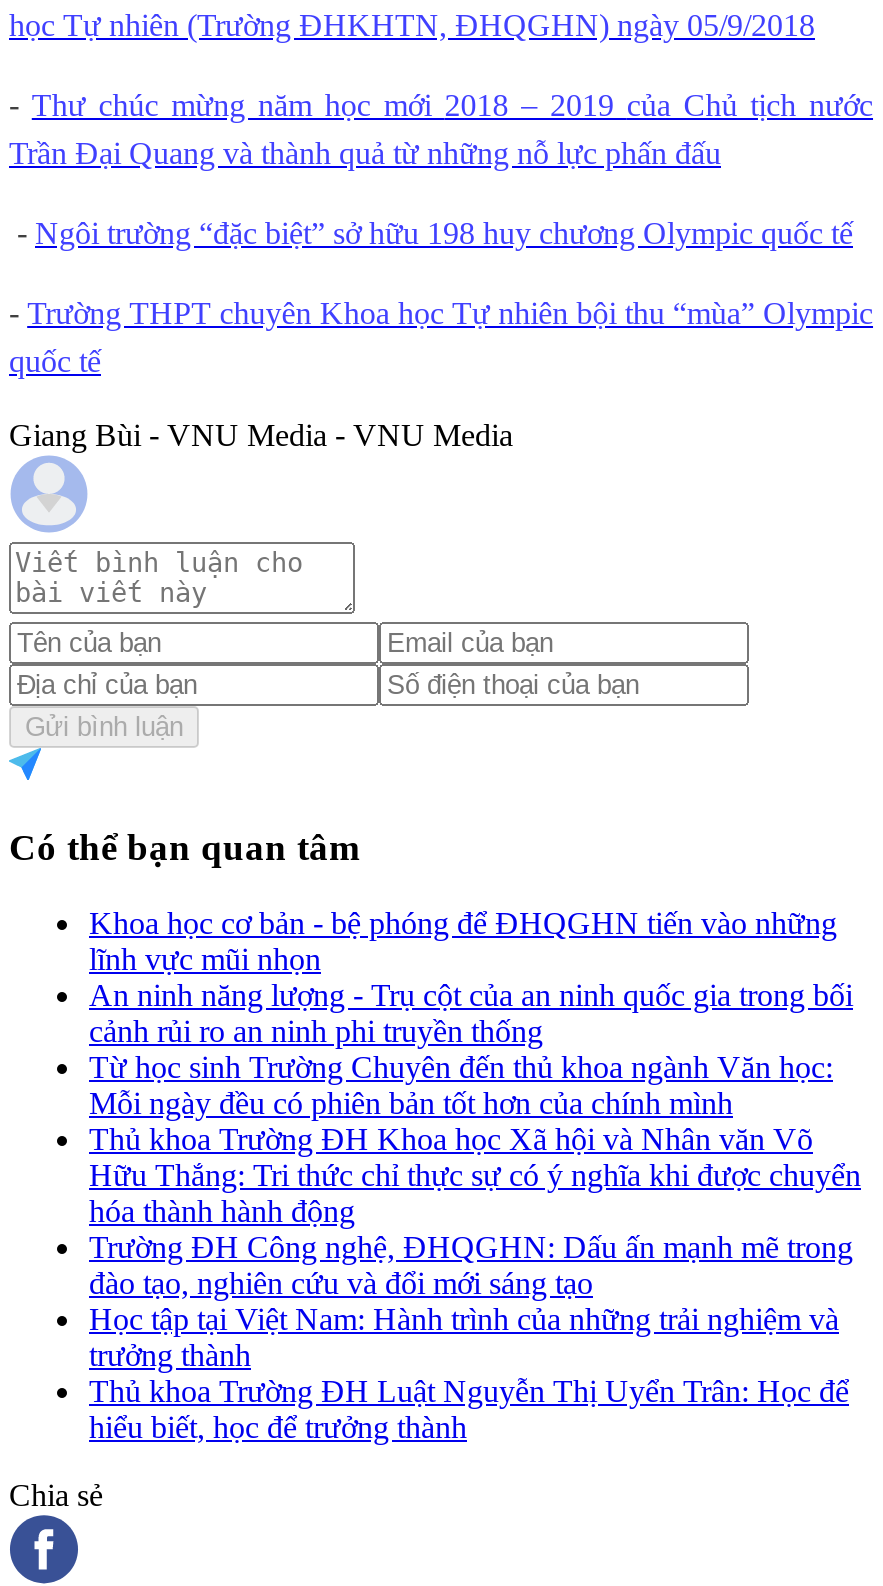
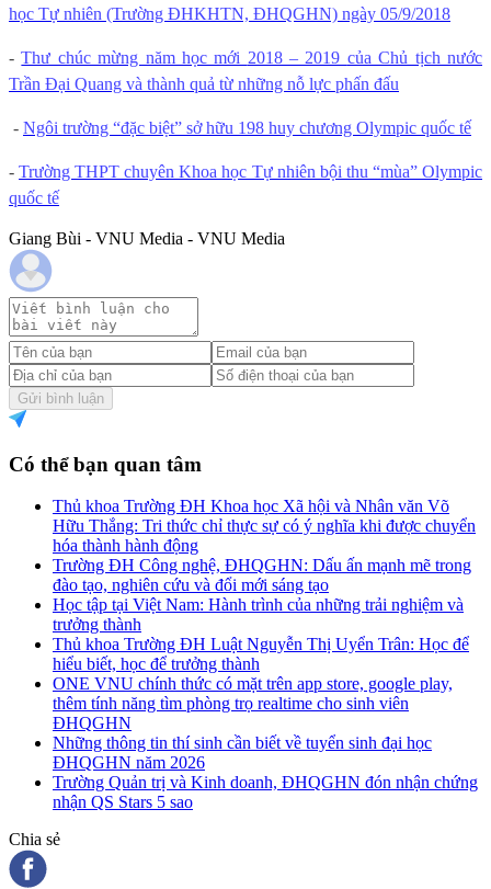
[89,906,853,1120] Khoa học cơ bản - bệ phóng để ĐHQGHN tiến vào những | lĩnh vực mũi nhọn | An ninh năng lượng - Trụ cột của an ninh quốc gia trong bối | cảnh rủi ro an ninh phi truyền thống | Từ học sinh Trường Chuyên đến thủ khoa ngành Văn học: | Mỗi ngày đều có phiên bản tốt hơn của chính mình -> none
moved [89,1122,861,1444] -> [53,497,476,673]: Thủ khoa Trường ĐH Khoa học Xã hội và Nhân văn Võ | Hữu Thắng: Tri thức chỉ thực sự có ý nghĩa khi được chuyển | hóa thành hành động | ... | Thủ khoa Trường ĐH Luật Nguyễn Thị Uyển Trân: Học để | hiểu biết, học để trưởng thành
none -> [53,674,478,811] ONE VNU chính thức có mặt trên app store, google play, | thêm tính năng tìm phòng trọ realtime cho sinh viên | ĐHQGHN | Những thông tin thí sinh cần biết về tuyển sinh đại học | ĐHQGHN năm 2026 | Trường Quản trị và Kinh doanh, ĐHQGHN đón nhận chứng | nhận QS Stars 5 sao

